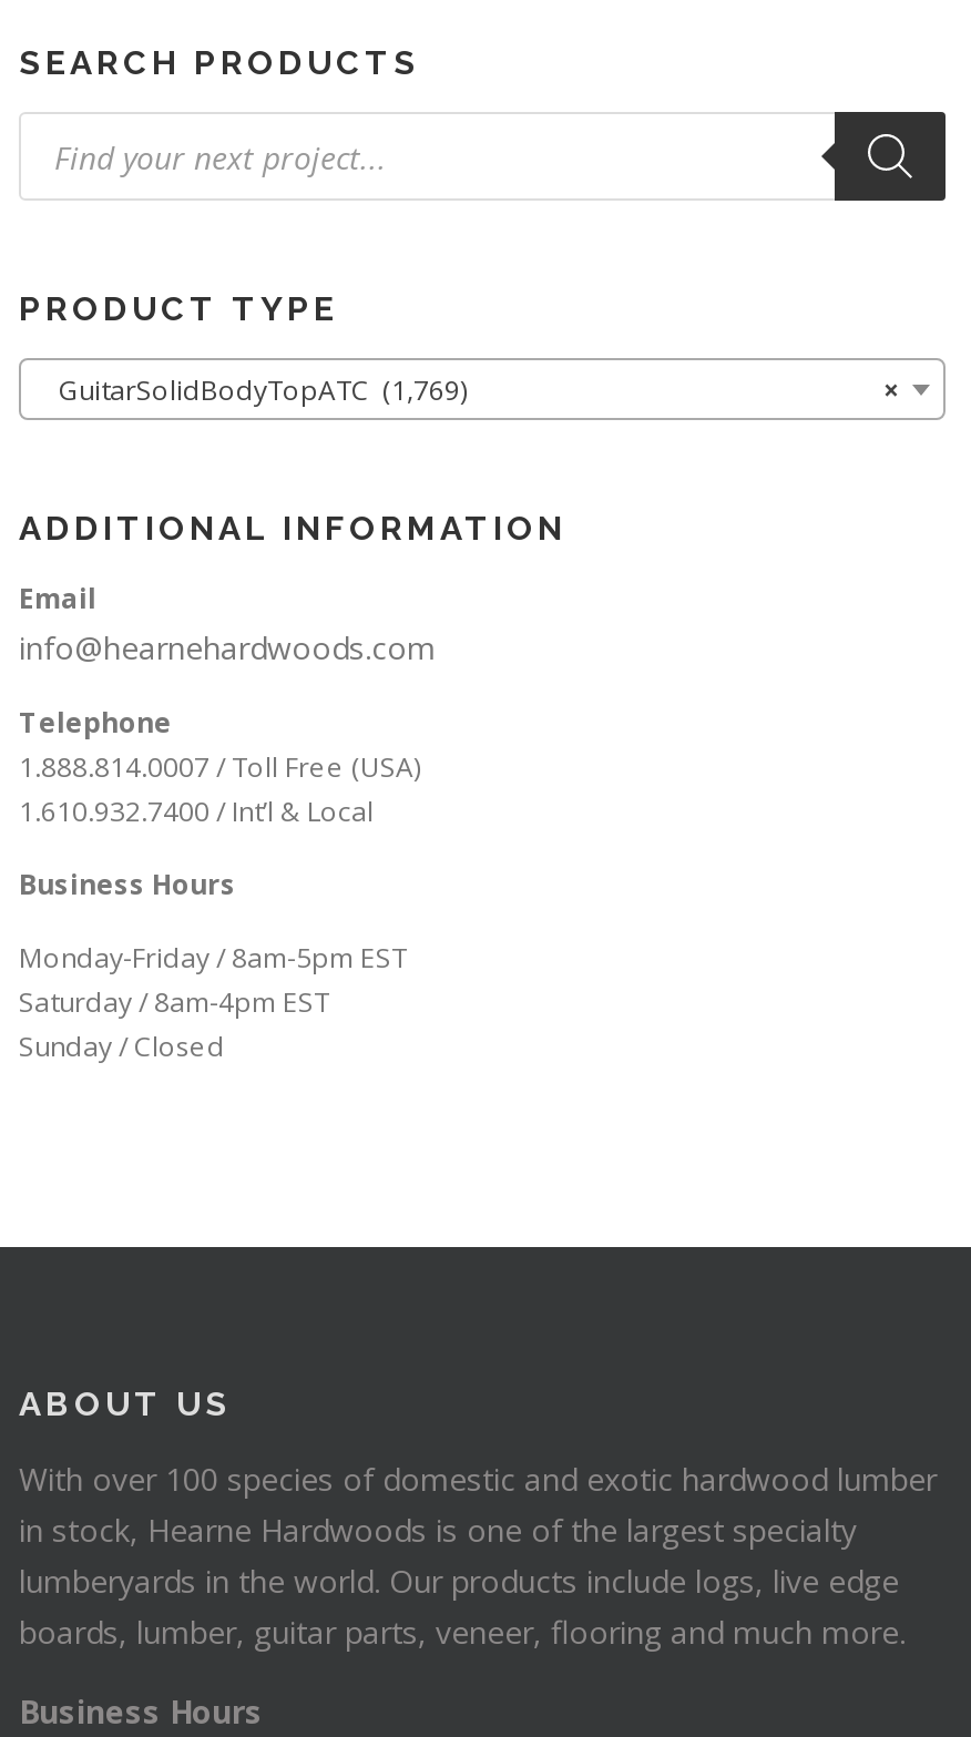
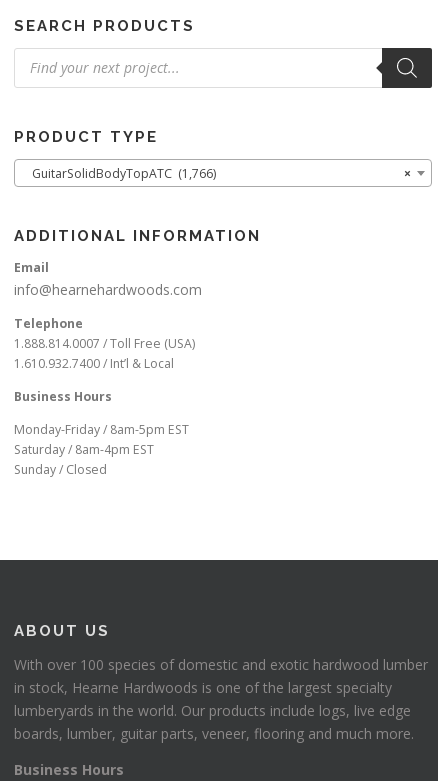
[39,371,467,409] GuitarSolidBodyTopATC (1,769) -> [23,165,216,182] GuitarSolidBodyTopATC (1,766)

